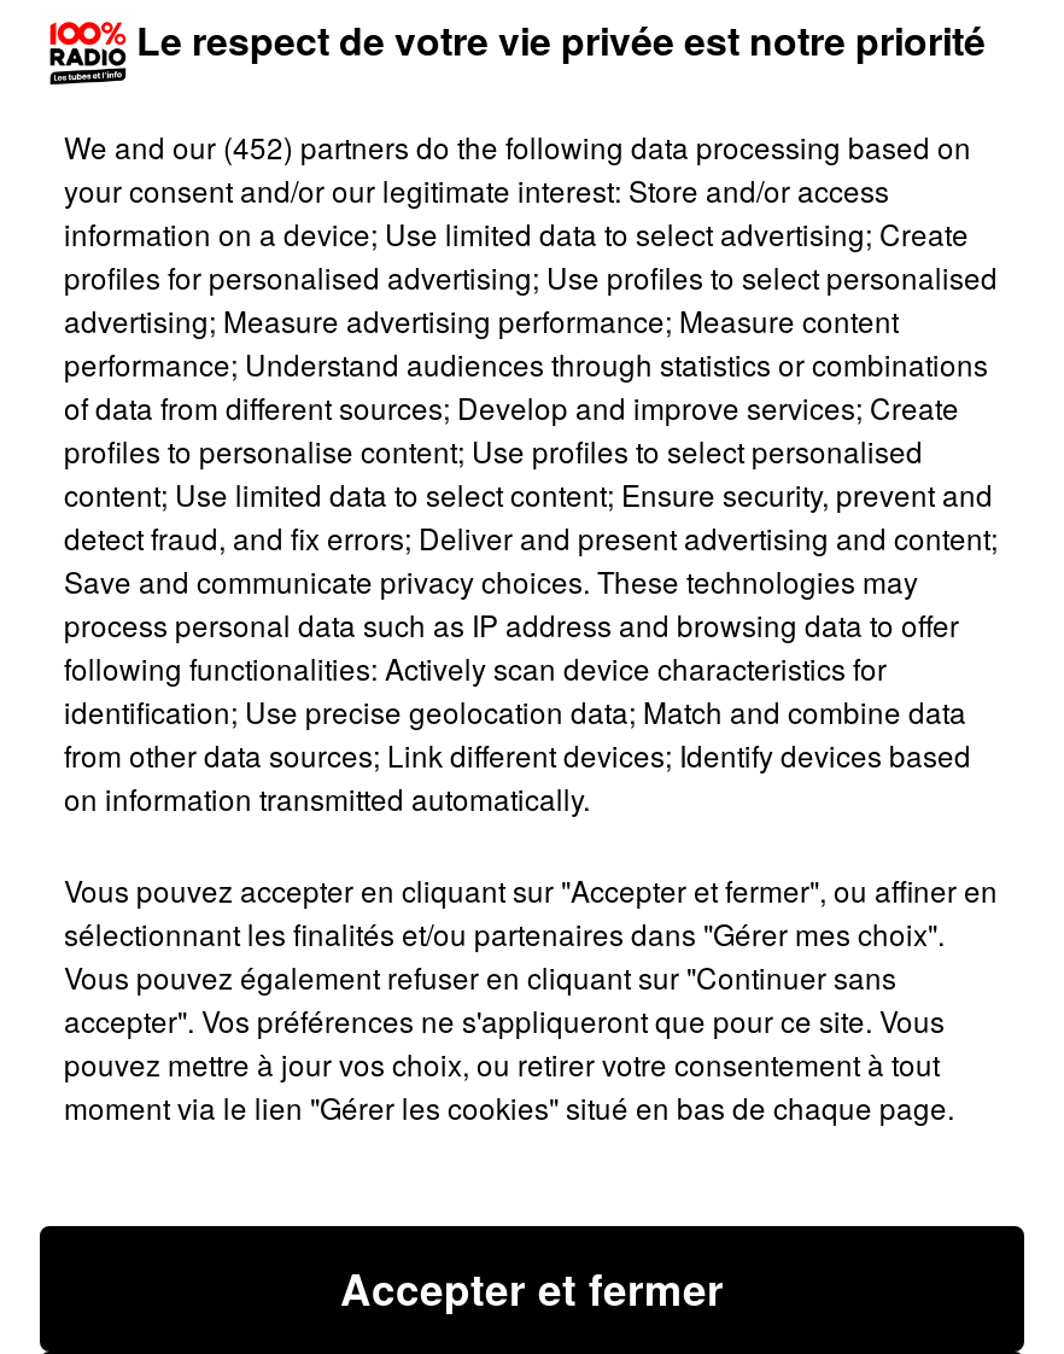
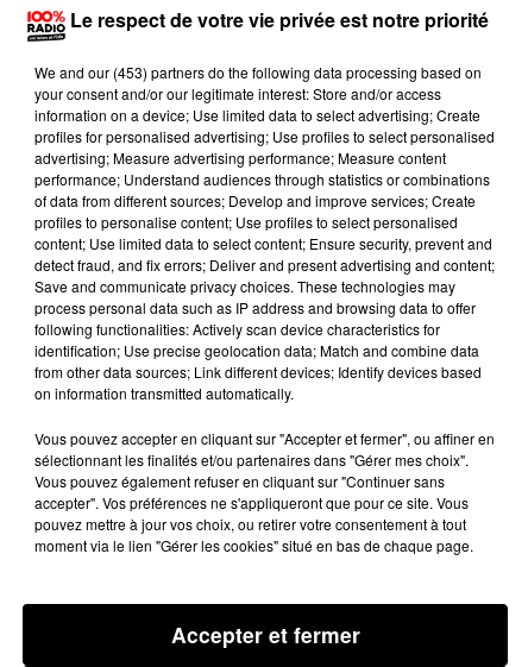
[64,126,971,167] We and our (452) partners do the following data processing based on -> [34,62,482,82] We and our (453) partners do the following data processing based on

